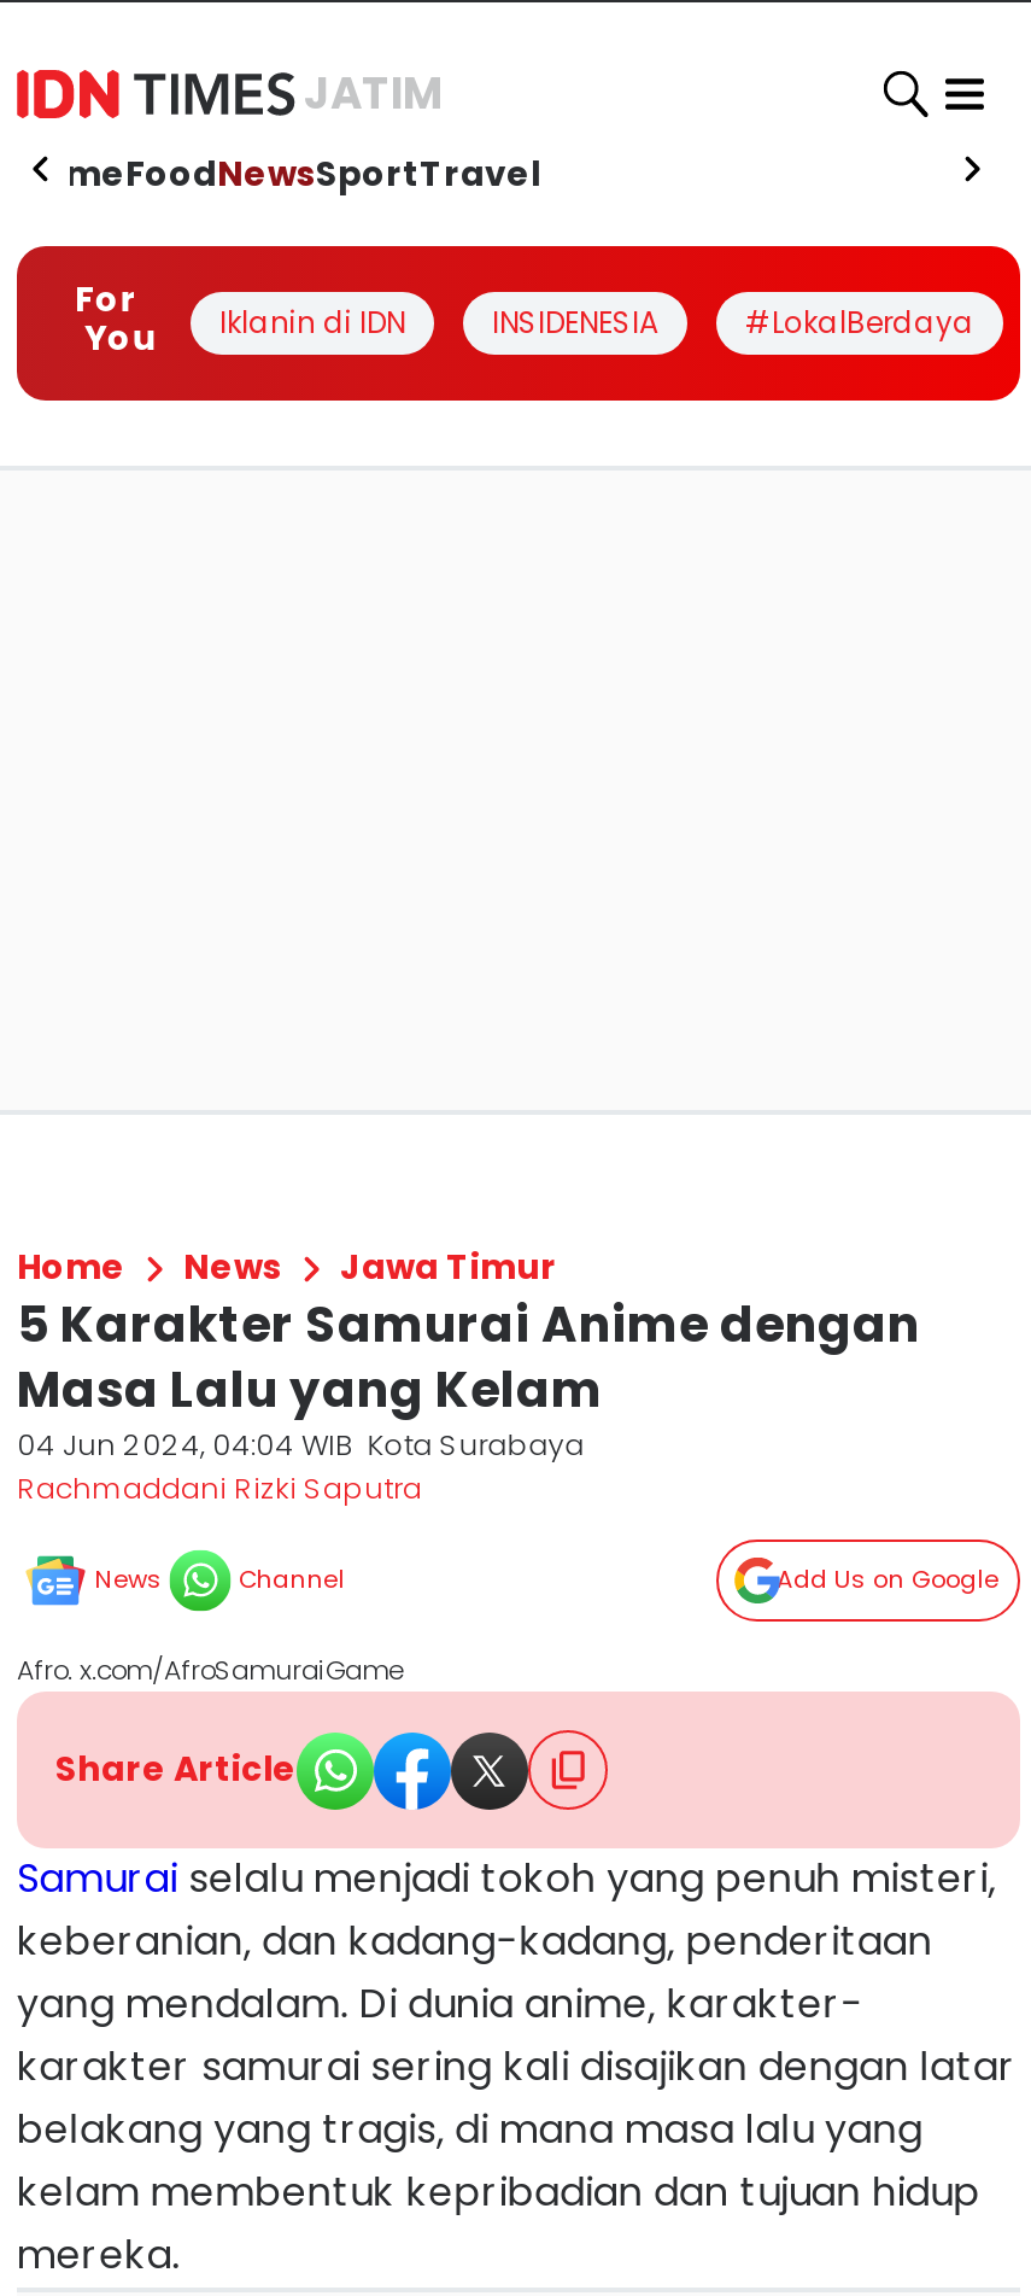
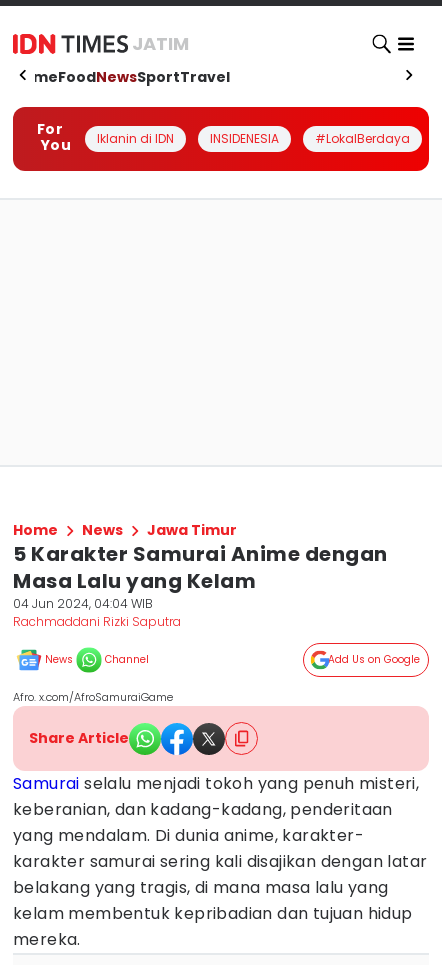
[17,1424,584,1465] 04 Jun 2024, 04:04 WIB Kota Surabaya -> [13,595,153,612] 04 Jun 2024, 04:04 WIB

